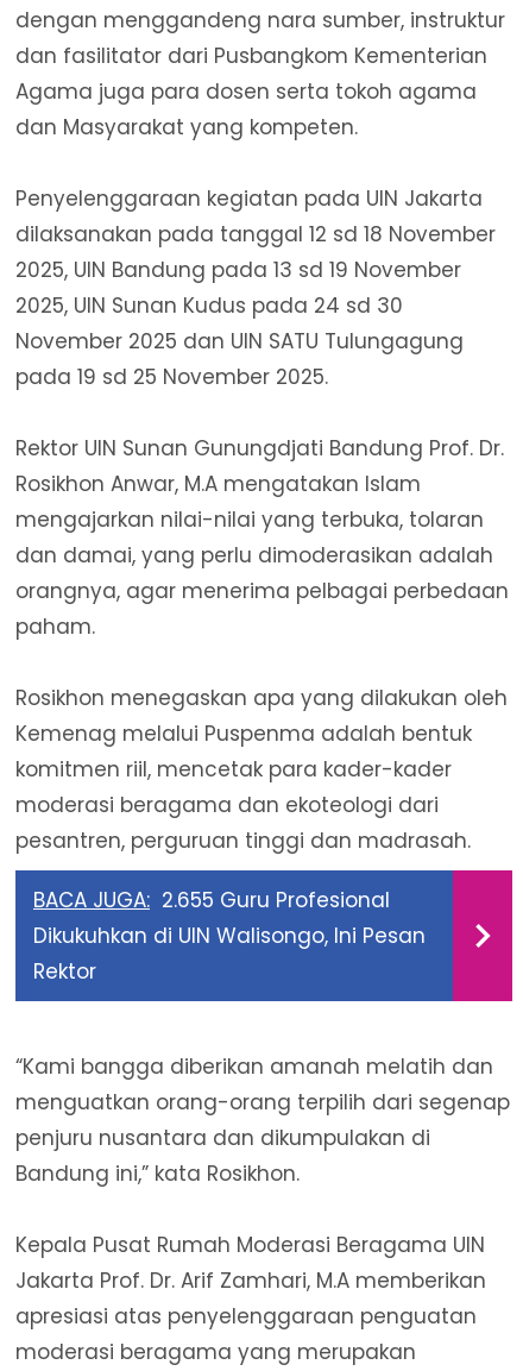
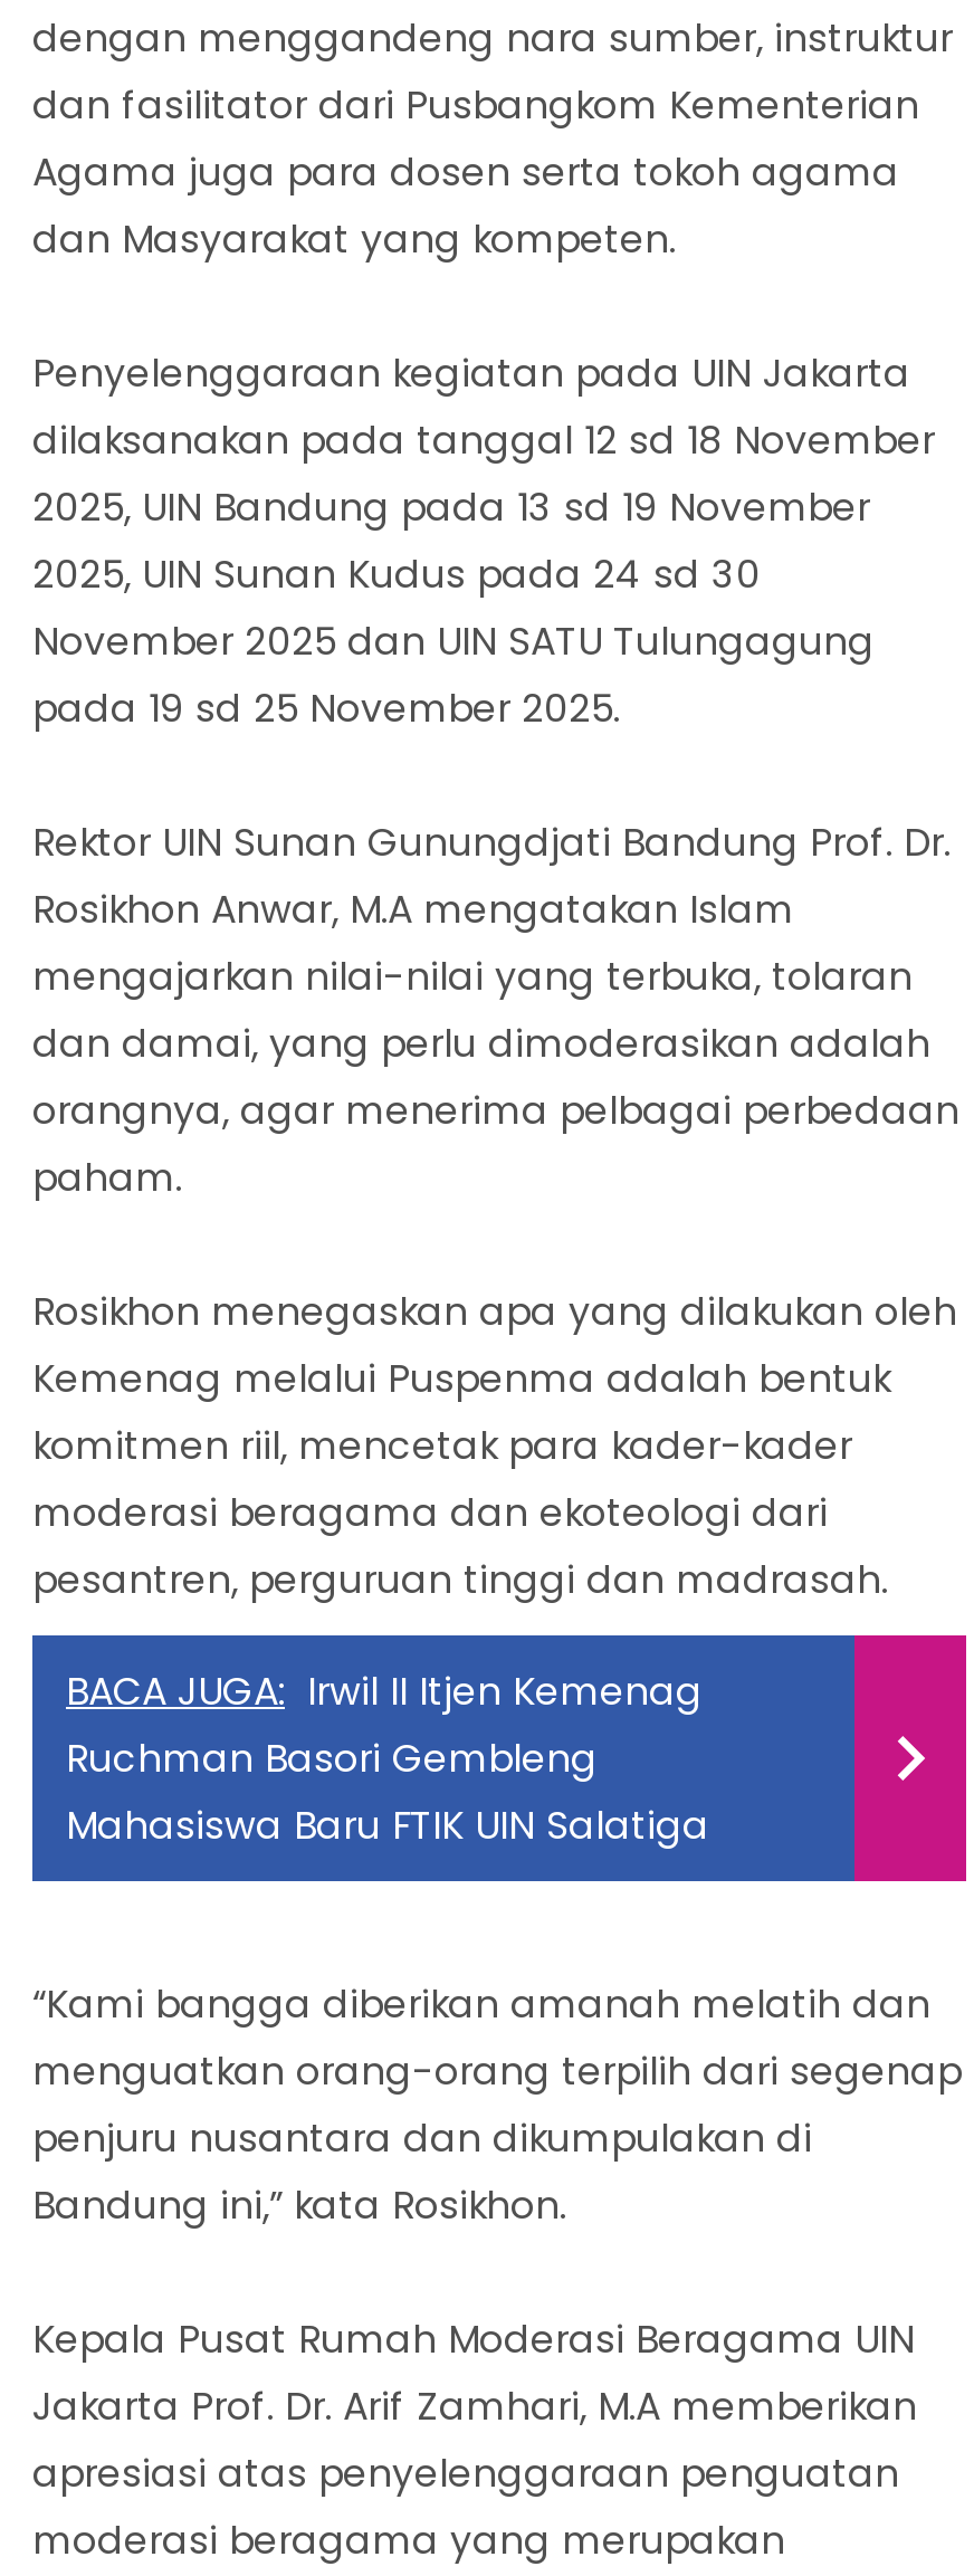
[33,886,426,986] BACA JUGA: 2.655 Guru Profesional | Dikukuhkan di UIN Walisongo, Ini Pesan | Rektor -> [66,1664,709,1852] BACA JUGA: Irwil II Itjen Kemenag | Ruchman Basori Gembleng | Mahasiswa Baru FTIK UIN Salatiga

